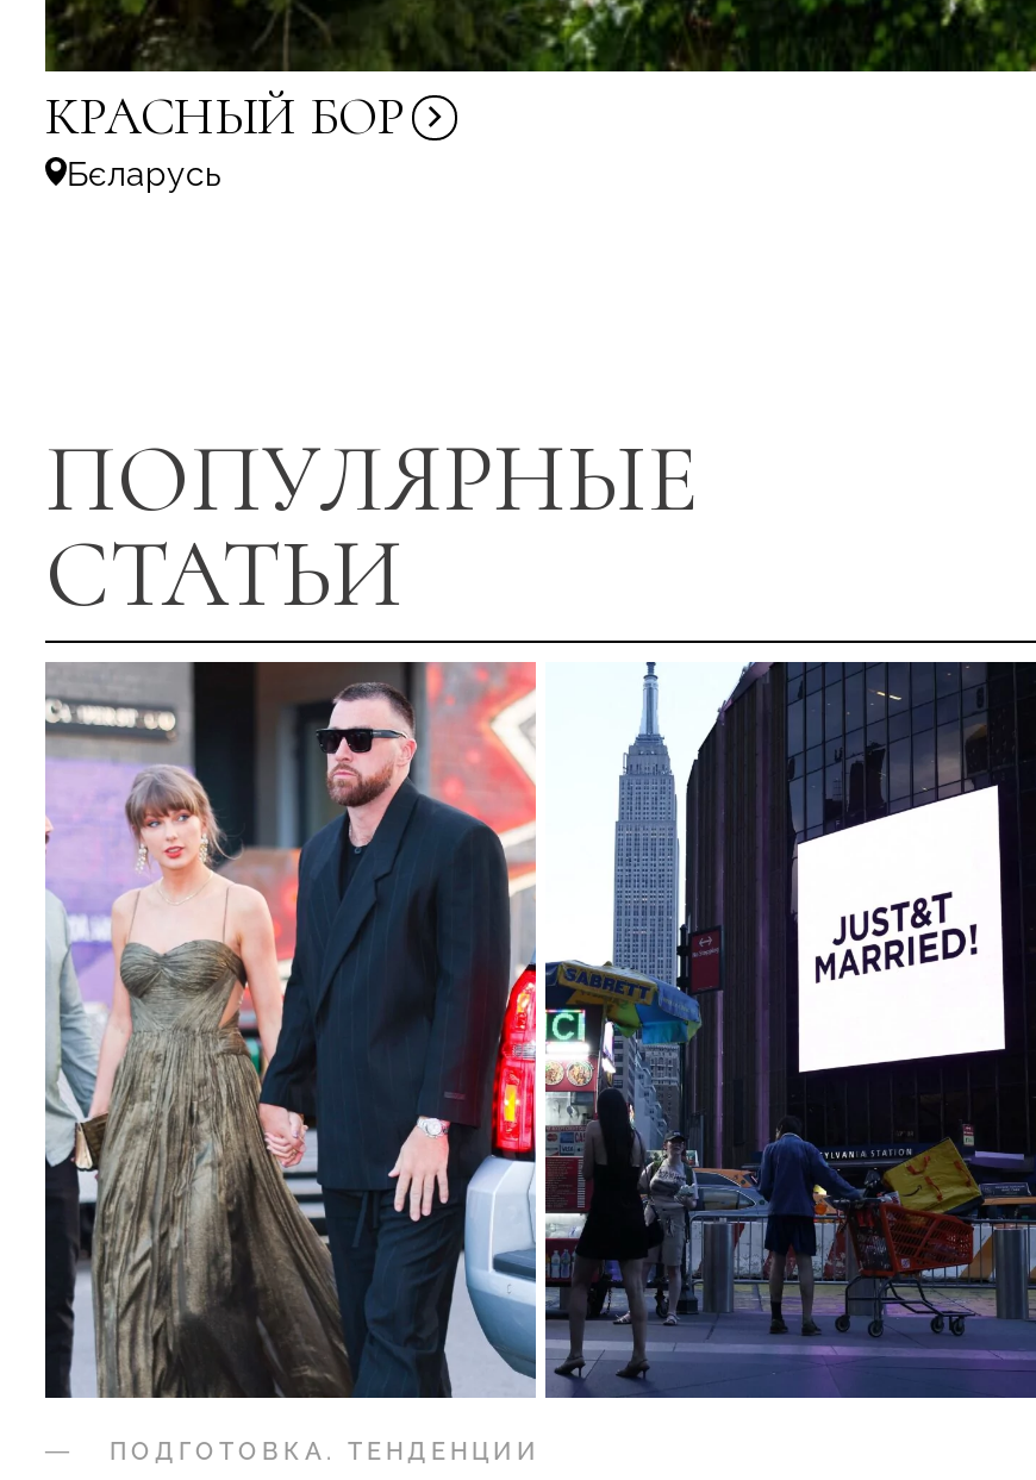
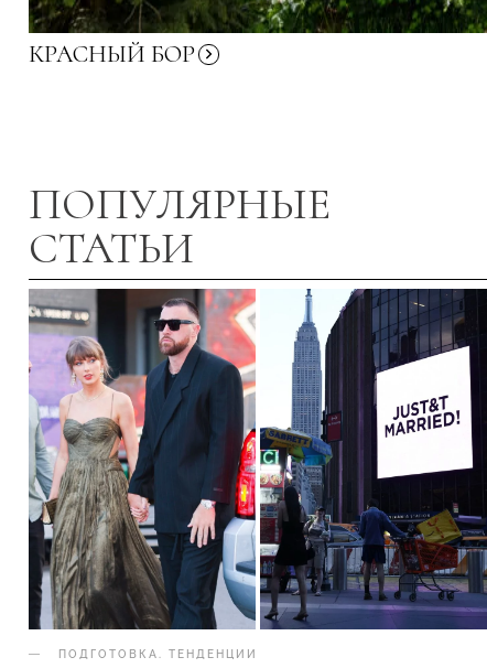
[67,156,221,194] Бєларусь -> none

